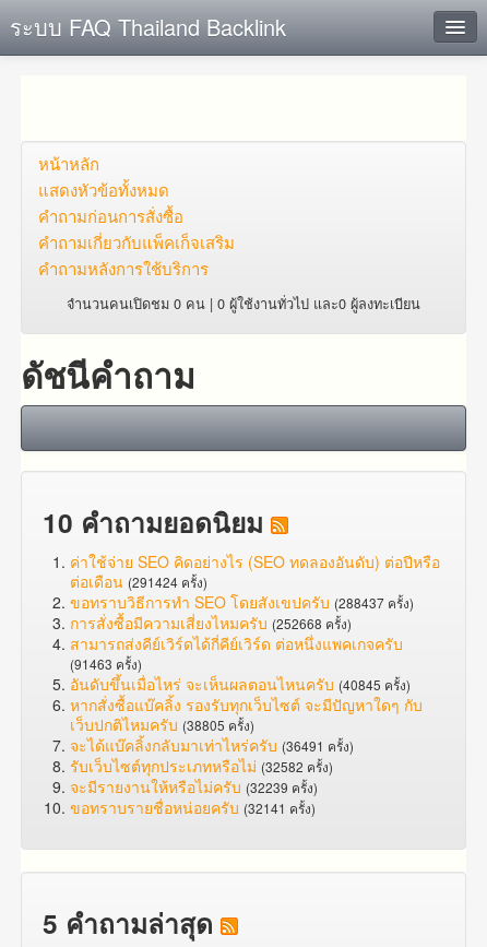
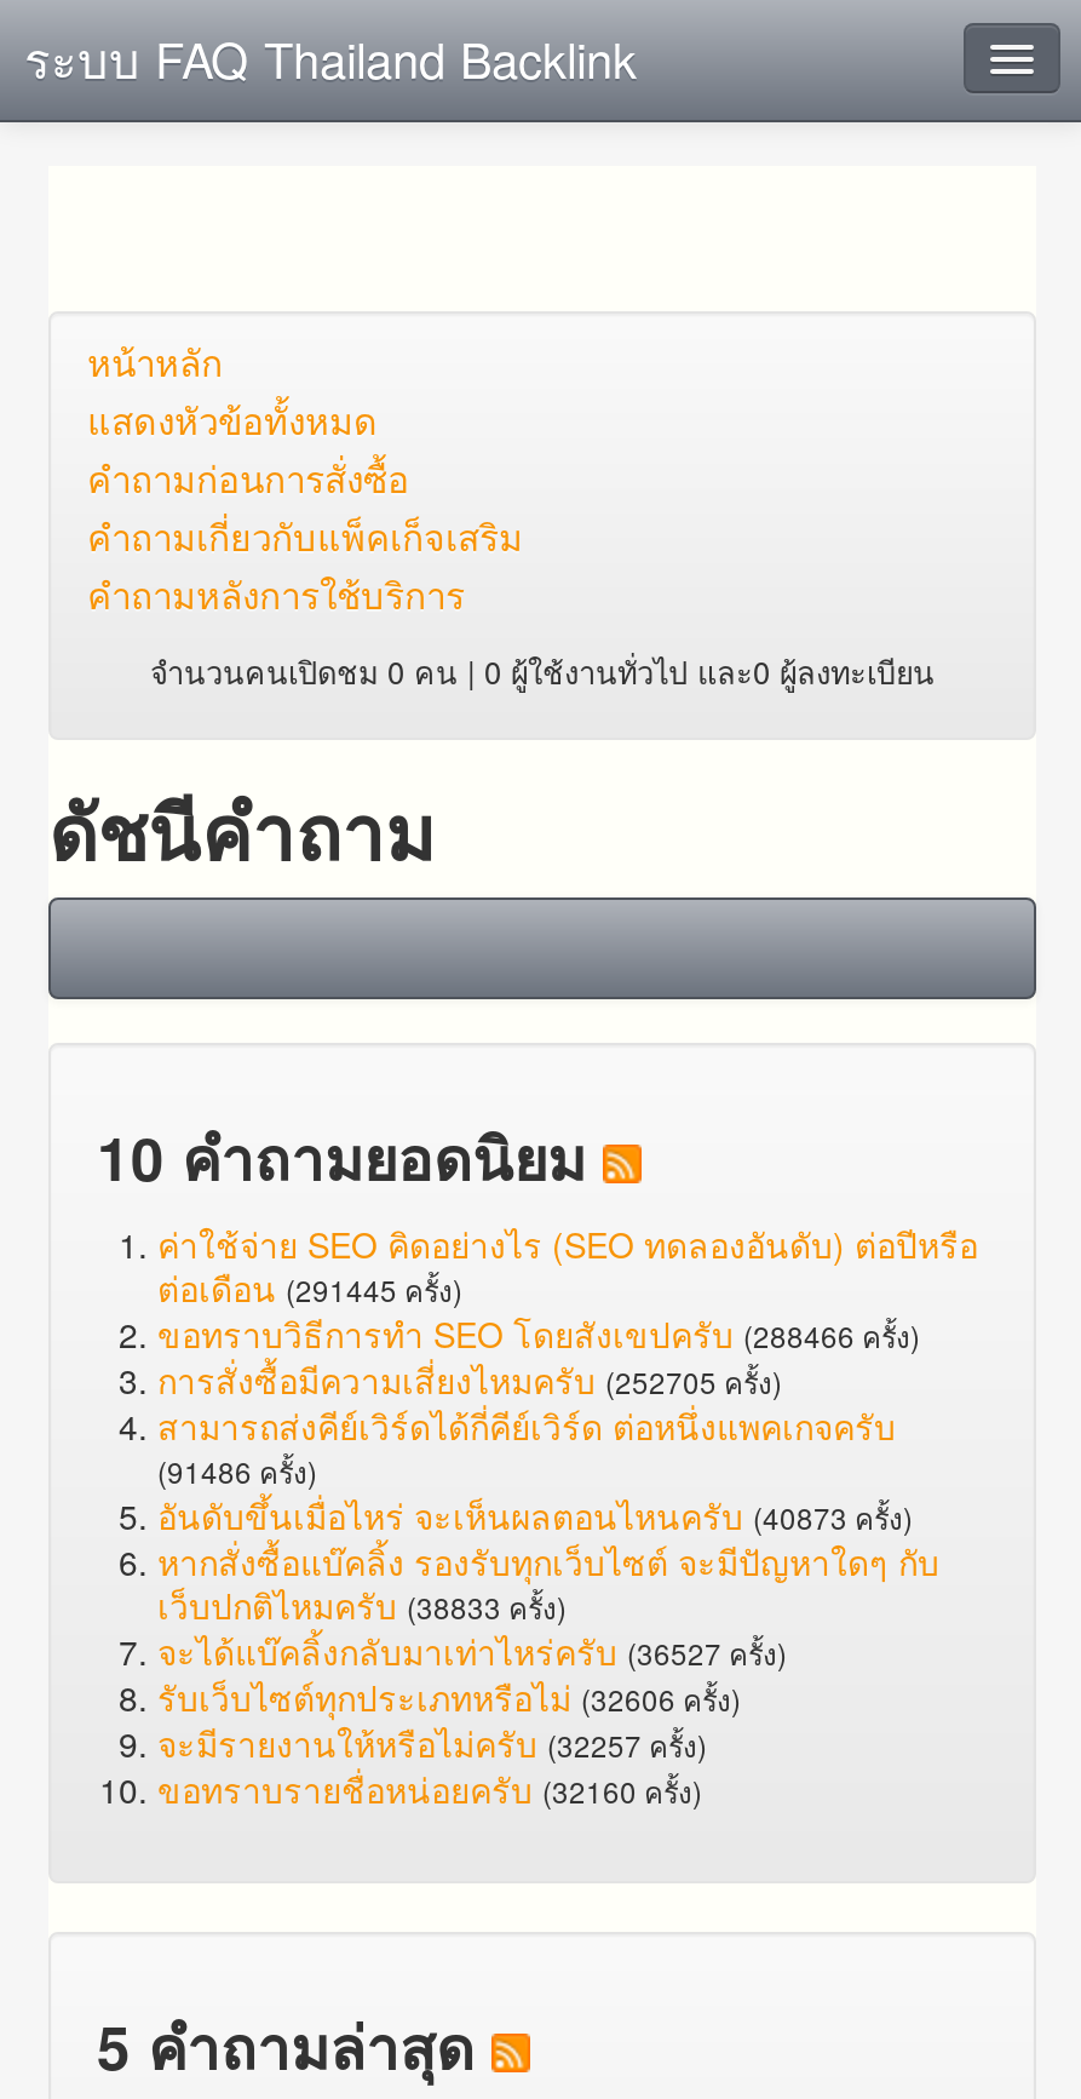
[70,570,207,592] ต่อเดือน (291424 ครั้ง) -> [157,1263,462,1312] ต่อเดือน (291445 ครั้ง)
[70,591,414,613] ขอทราบวิธีการทำ SEO โดยสังเขปครับ (288437 ครั้ง) -> [157,1309,920,1358] ขอทราบวิธีการทำ SEO โดยสังเขปครับ (288466 ครั้ง)
[70,612,352,634] การสั่งซื้อมีความเสี่ยงไหมครับ (252668 ครั้ง) -> [157,1355,782,1404] การสั่งซื้อมีความเสี่ยงไหมครับ (252705 ครั้ง)
[70,654,142,673] (91463 ครั้ง) -> [157,1450,317,1491] (91486 ครั้ง)
[70,673,411,695] อันดับขึ้นเมื่อไหร่ จะเห็นผลตอนไหนครับ (40845 ครั้ง) -> [157,1491,913,1539] อันดับขึ้นเมื่อไหร่ จะเห็นผลตอนไหนครับ (40873 ครั้ง)
[70,713,254,735] เว็บปกติไหมครับ (38805 ครั้ง) -> [157,1581,567,1629] เว็บปกติไหมครับ (38833 ครั้ง)
[70,734,354,756] จะได้แบ๊คลิ้งกลับมาเท่าไหร่ครับ (36491 ครั้ง) -> [157,1627,787,1675] จะได้แบ๊คลิ้งกลับมาเท่าไหร่ครับ (36527 ครั้ง)
[70,755,333,777] รับเว็บไซต์ทุกประเภทหรือไม่ (32582 ครั้ง) -> [157,1673,741,1721] รับเว็บไซต์ทุกประเภทหรือไม่ (32606 ครั้ง)
[70,776,318,797] จะมีรายงานให้หรือไม่ครับ (32239 ครั้ง) -> [157,1719,707,1767] จะมีรายงานให้หรือไม่ครับ (32257 ครั้ง)
[70,796,316,818] ขอทราบรายชื่อหน่อยครับ (32141 ครั้ง) -> [157,1765,702,1813] ขอทราบรายชื่อหน่อยครับ (32160 ครั้ง)

